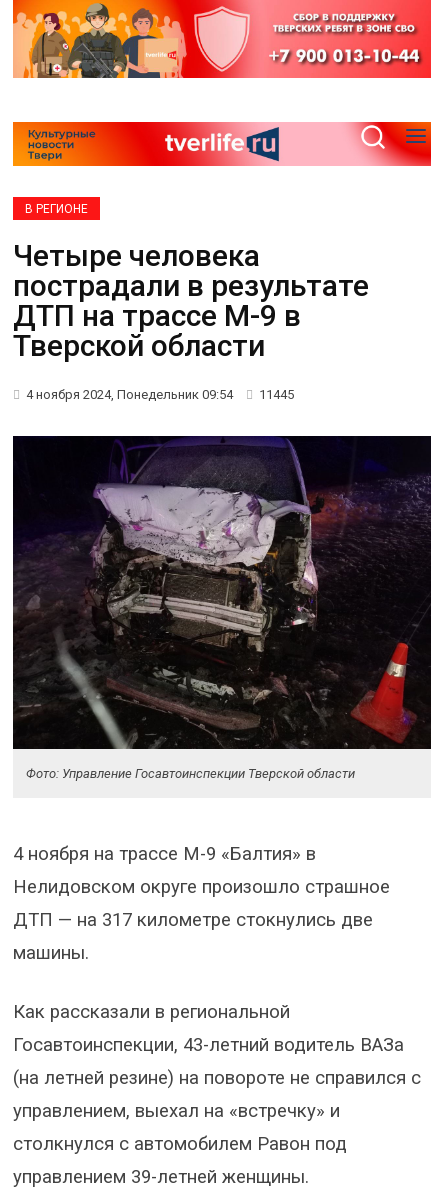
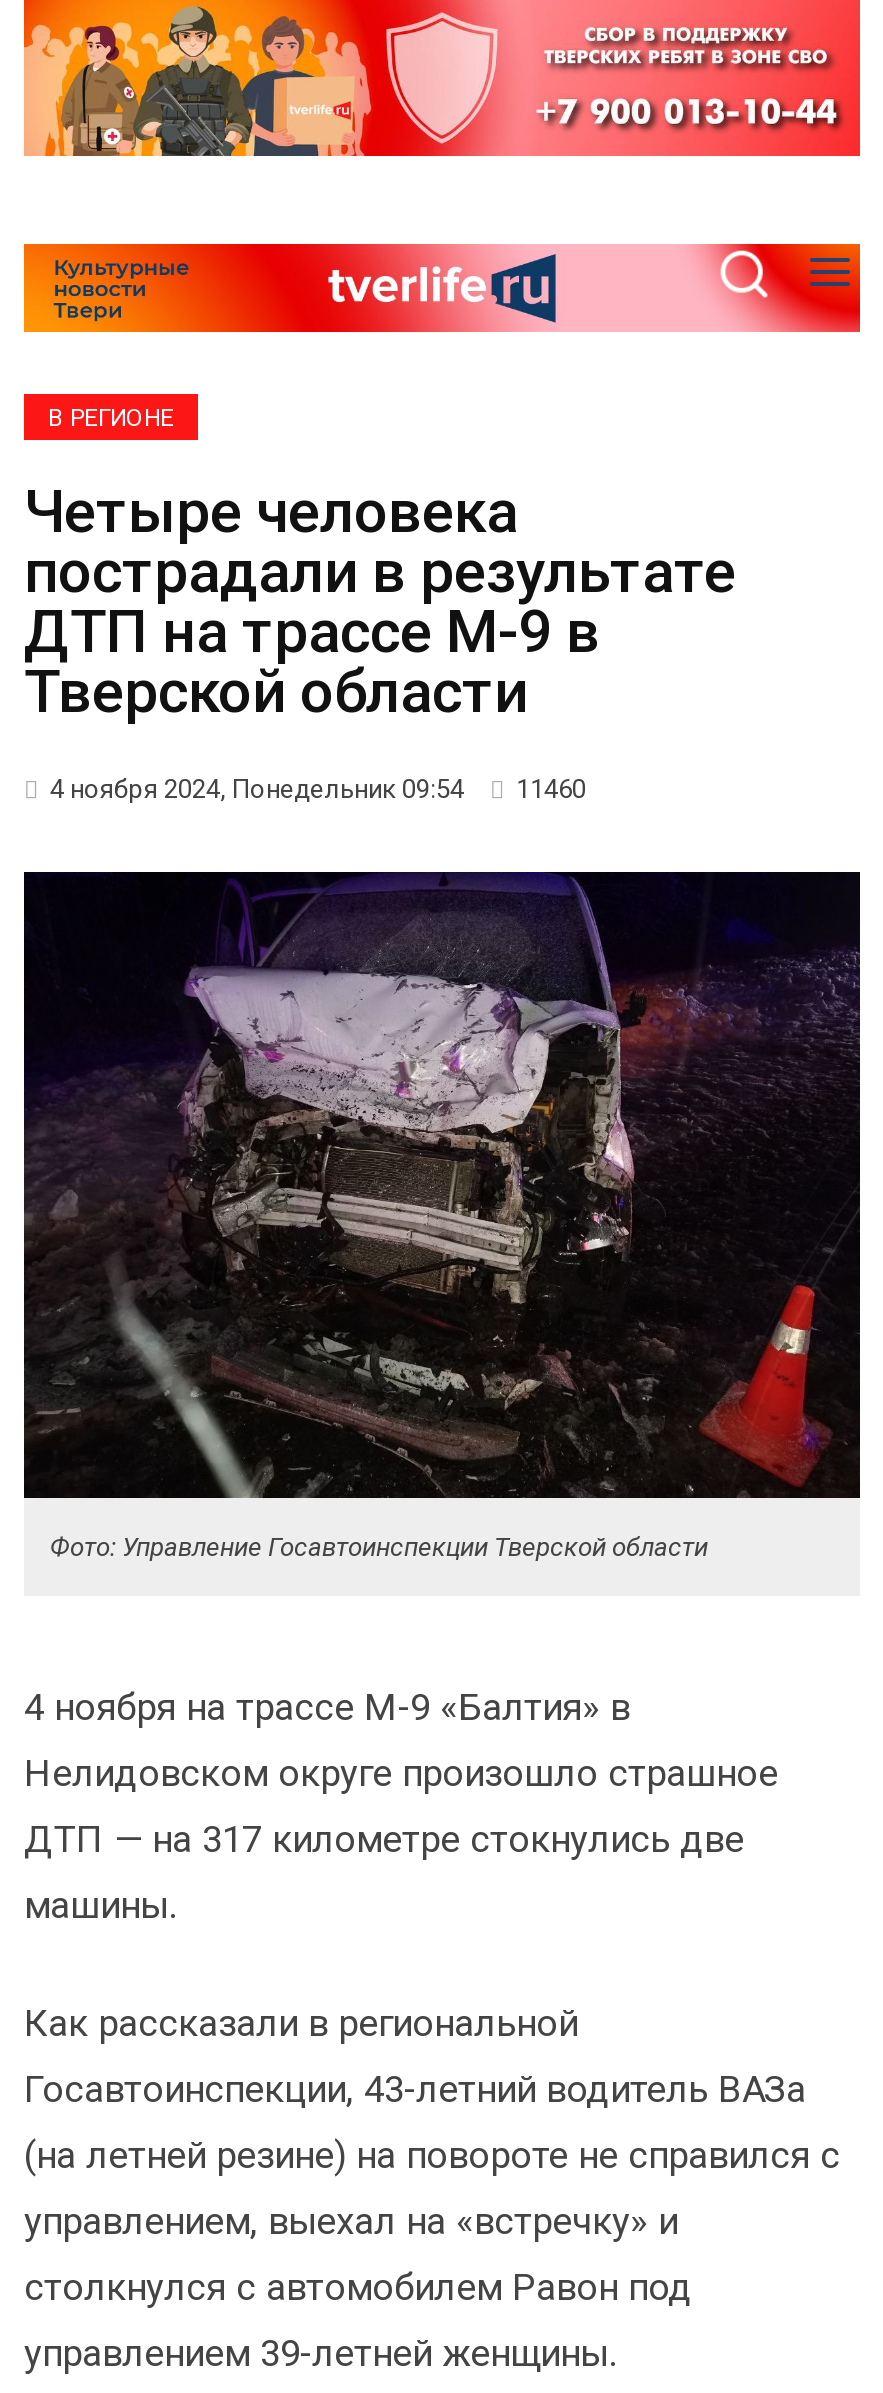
[26,386,294,401] 4 ноября 2024, Понедельник 09:54 11445 -> [50,773,586,803] 4 ноября 2024, Понедельник 09:54 11460

